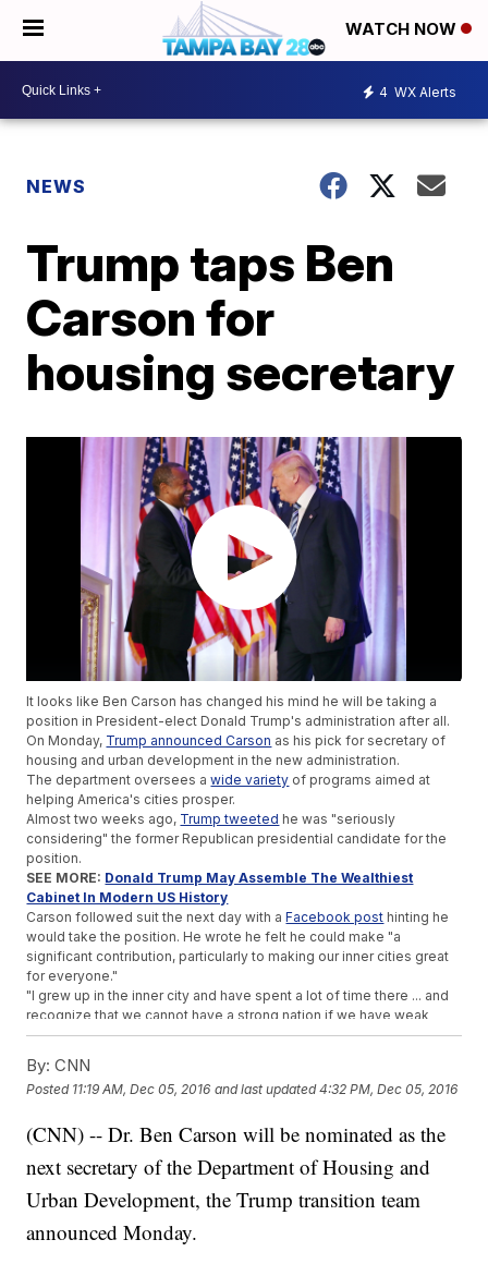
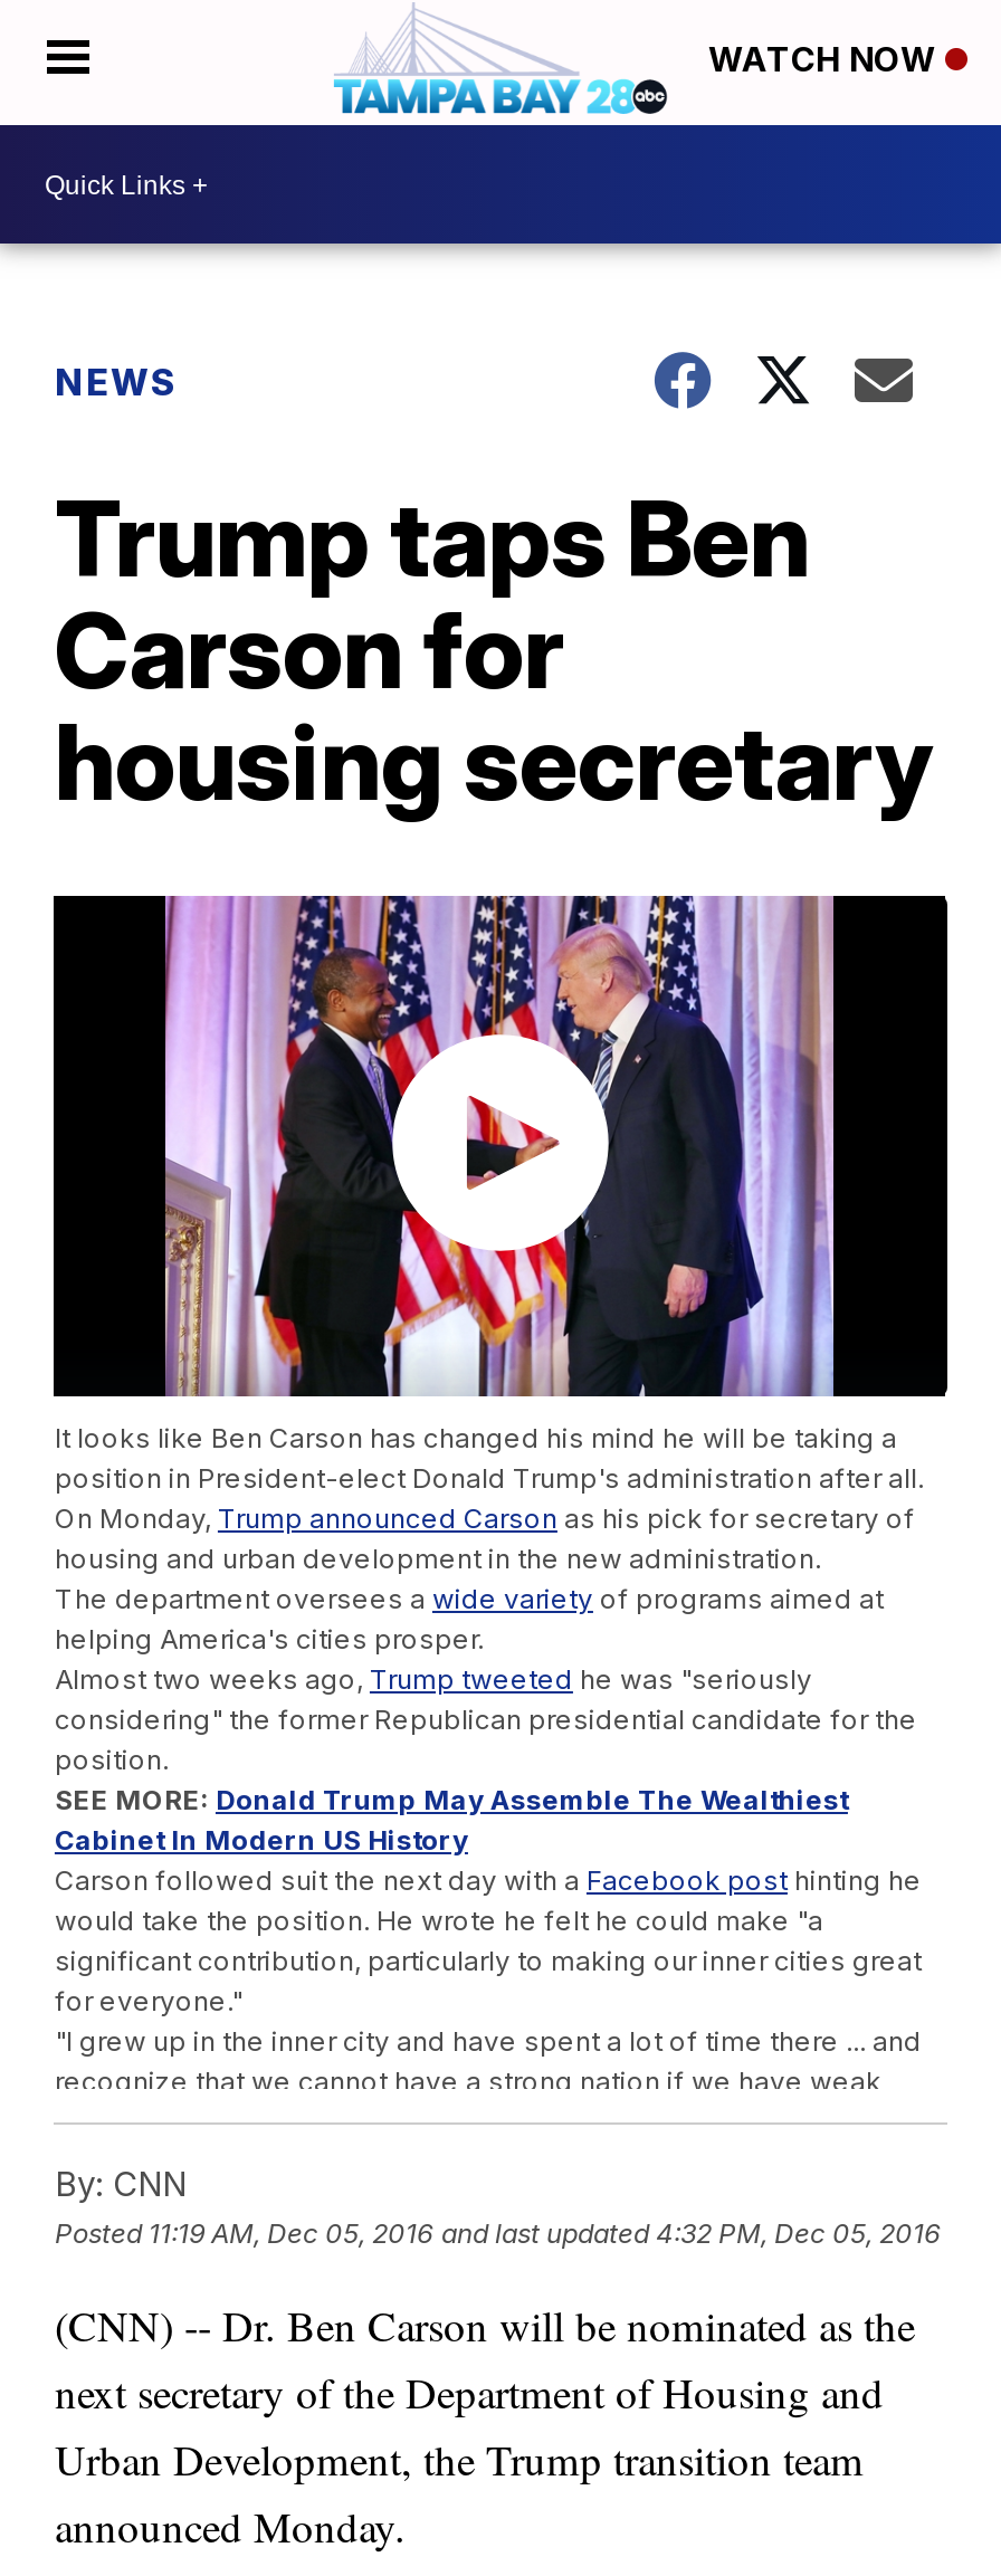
[379,83,456,100] 4 WX Alerts -> none

